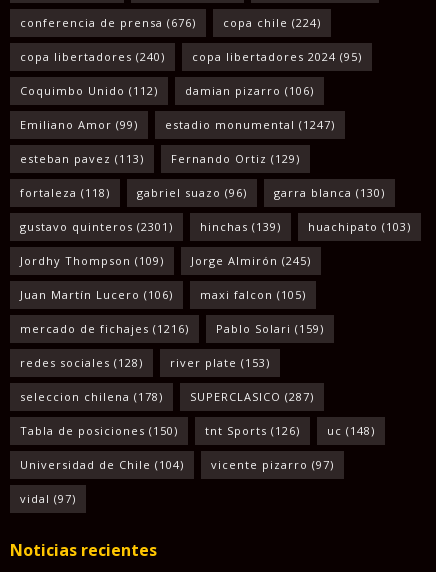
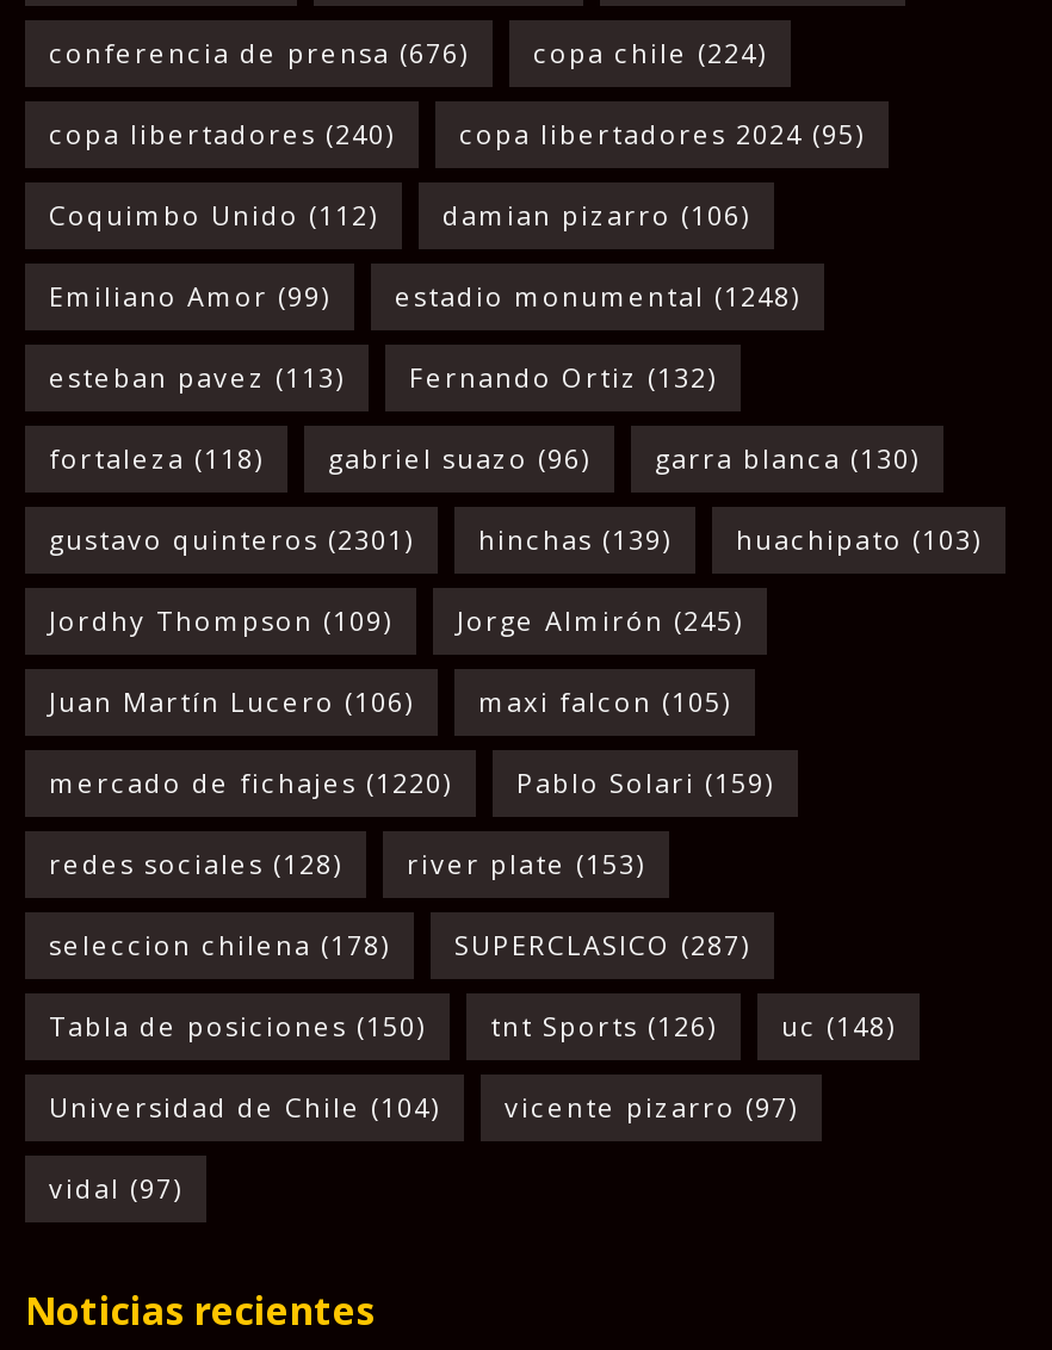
[165,117,335,132] estadio monumental (1247) -> [395,277,800,313] estadio monumental (1248)
[171,151,300,166] Fernando Ortiz (129) -> [409,358,717,394] Fernando Ortiz (132)
[20,321,189,336] mercado de fichajes (1216) -> [49,764,452,800] mercado de fichajes (1220)

